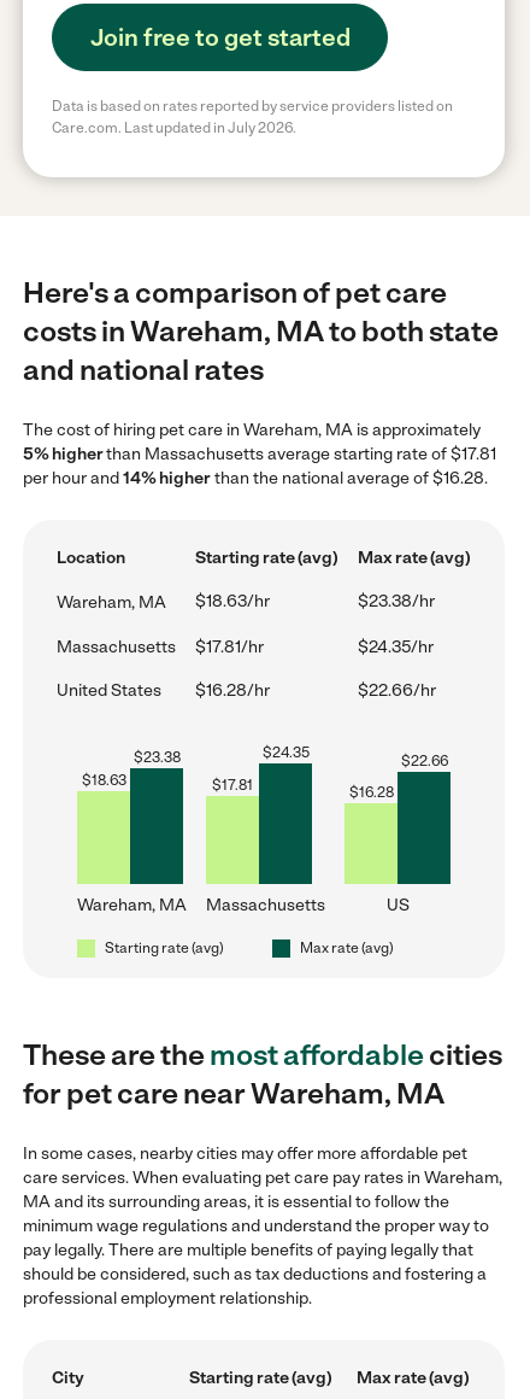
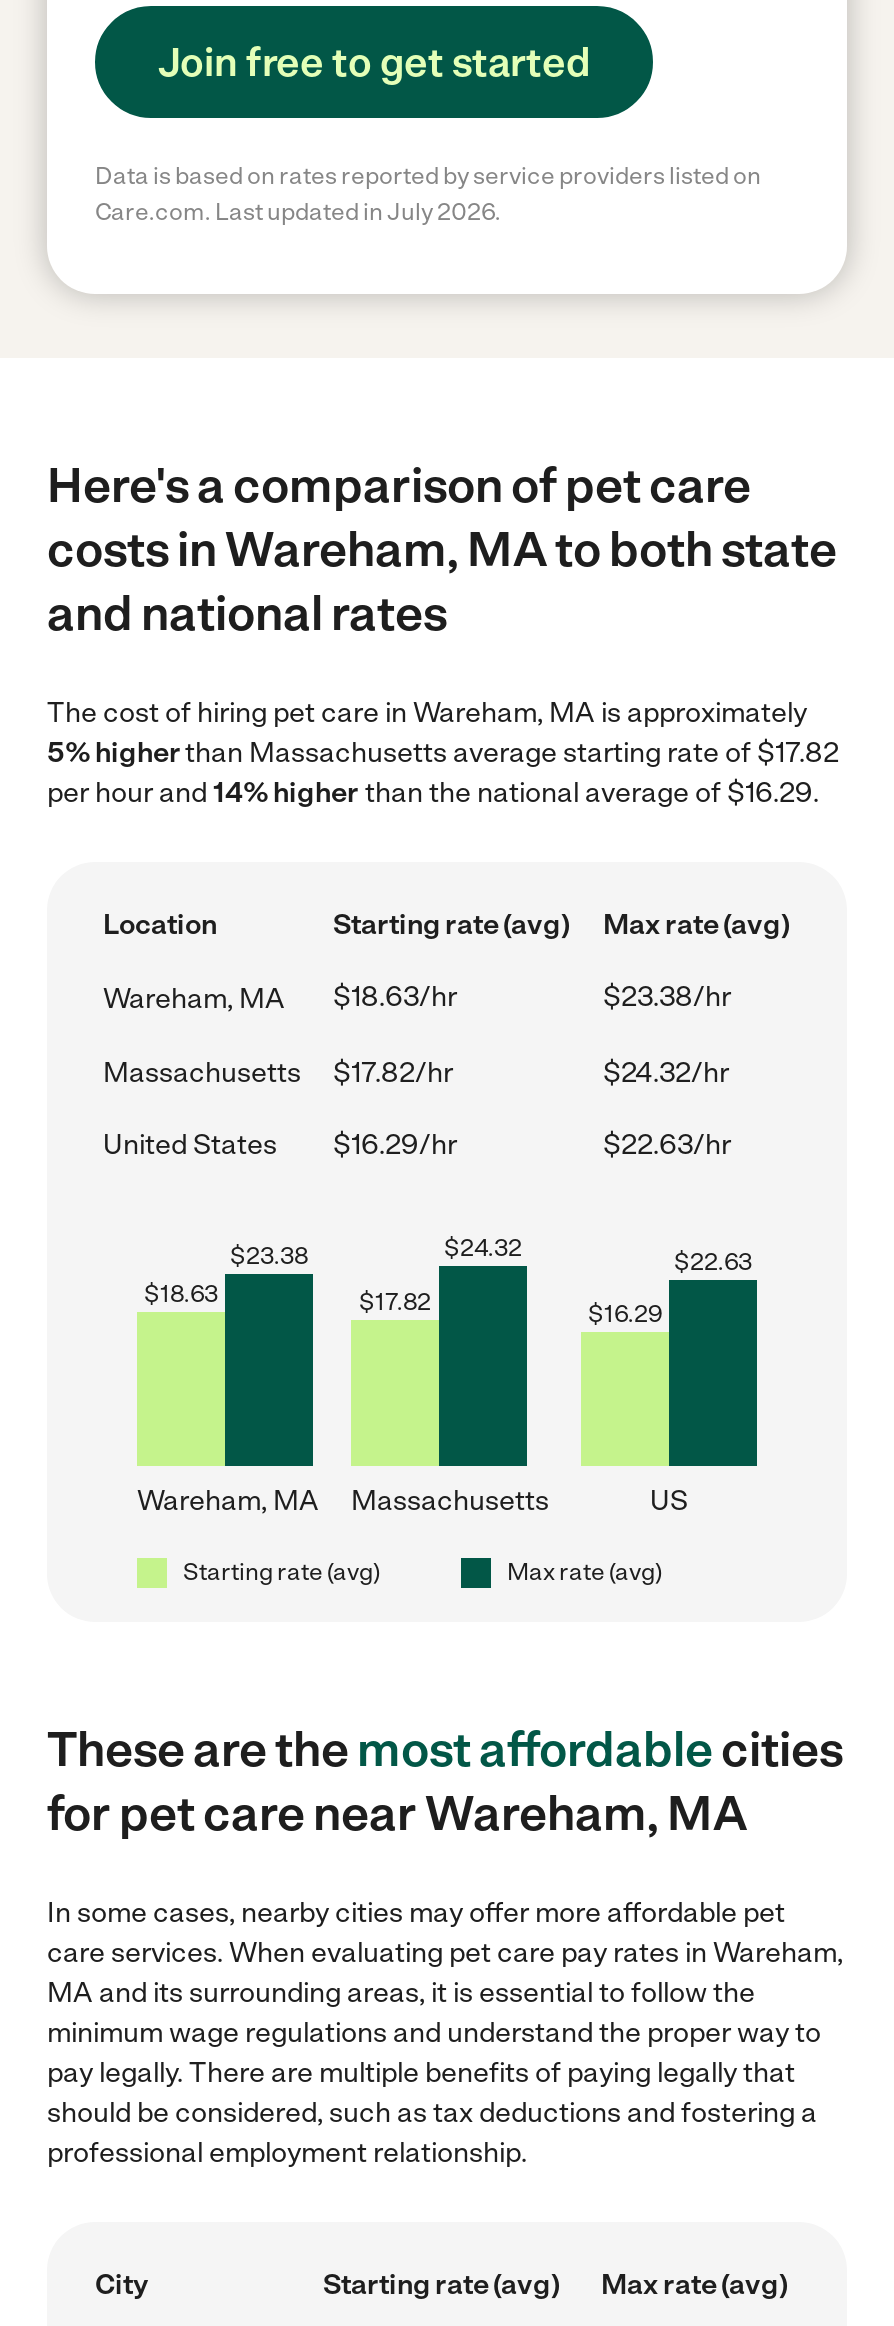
[23,444,496,464] 5% higherthan Massachusetts average starting rate of $17.81 -> [47,736,839,770] 5% higherthan Massachusetts average starting rate of $17.82
[23,468,488,488] per hour and 14% higher than the national average of $16.28. -> [47,776,819,810] per hour and 14% higher than the national average of $16.29.
[195,637,434,657] $17.81/hr | $24.35/hr -> [333,1056,729,1090] $17.82/hr | $24.32/hr
[195,680,436,701] $16.28/hr | $22.66/hr -> [333,1128,731,1162] $16.29/hr | $22.63/hr
[262,744,309,761] $24.35 -> [444,1234,522,1262] $24.32
[401,753,447,769] $22.66 -> [674,1248,752,1276] $22.63
[212,777,253,794] $17.81 -> [359,1288,431,1316] $17.82
[349,784,393,801] $16.28 -> [588,1300,662,1328] $16.29

